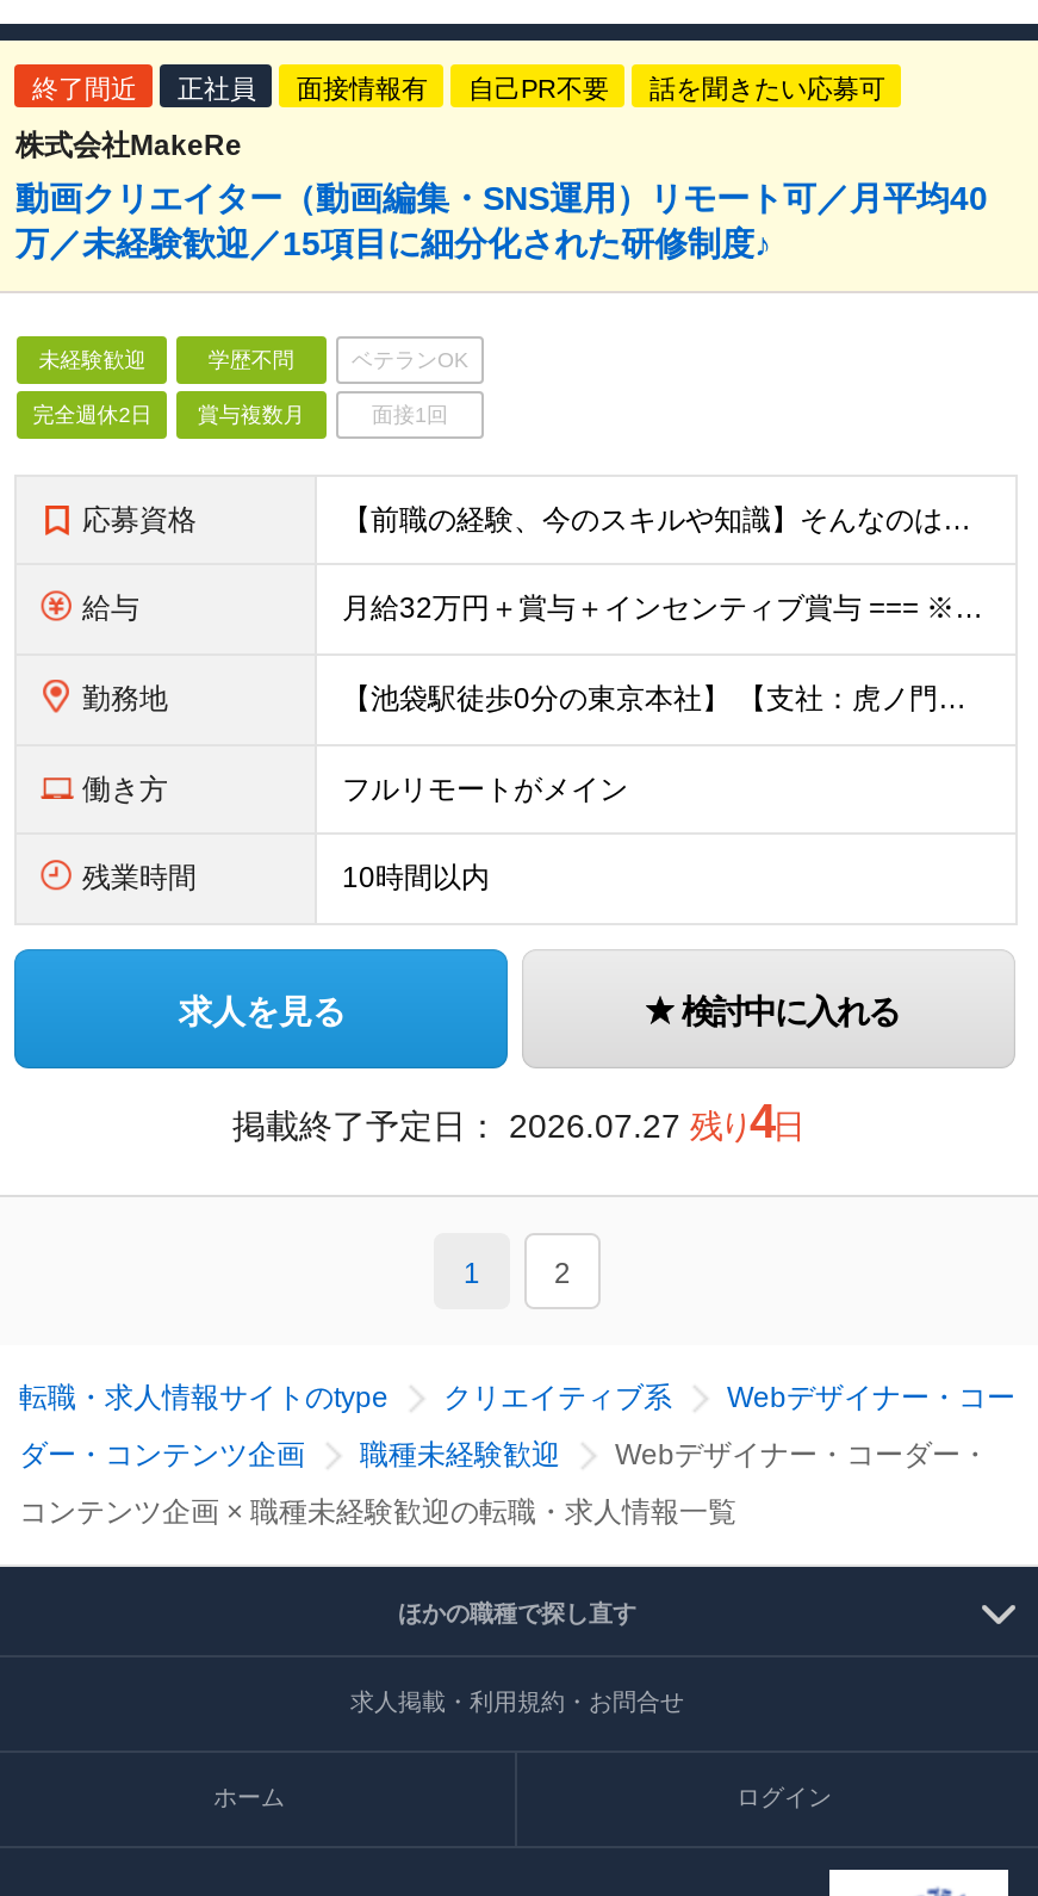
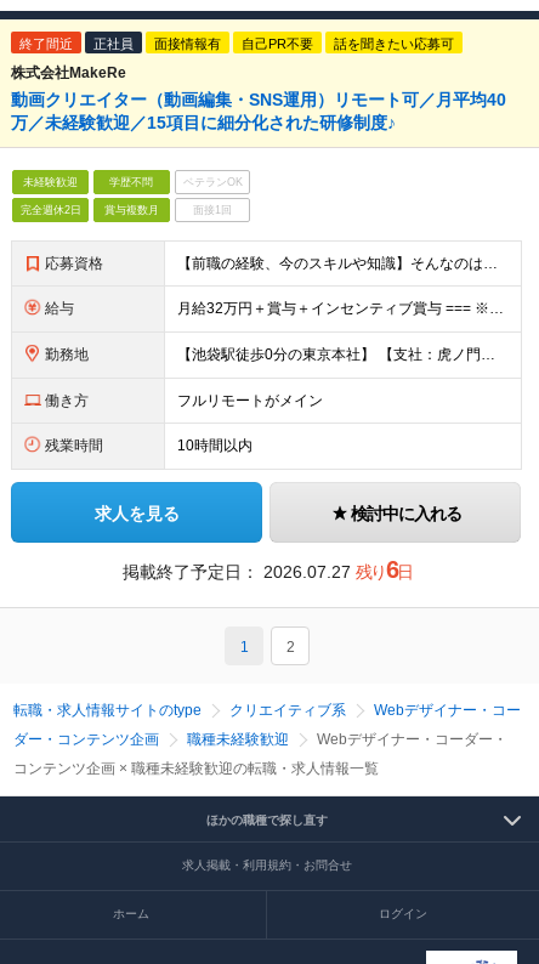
[232,1095,802,1147] 掲載終了予定日：2026.07.27 残り4日 -> [122,556,412,583] 掲載終了予定日：2026.07.27 残り6日

